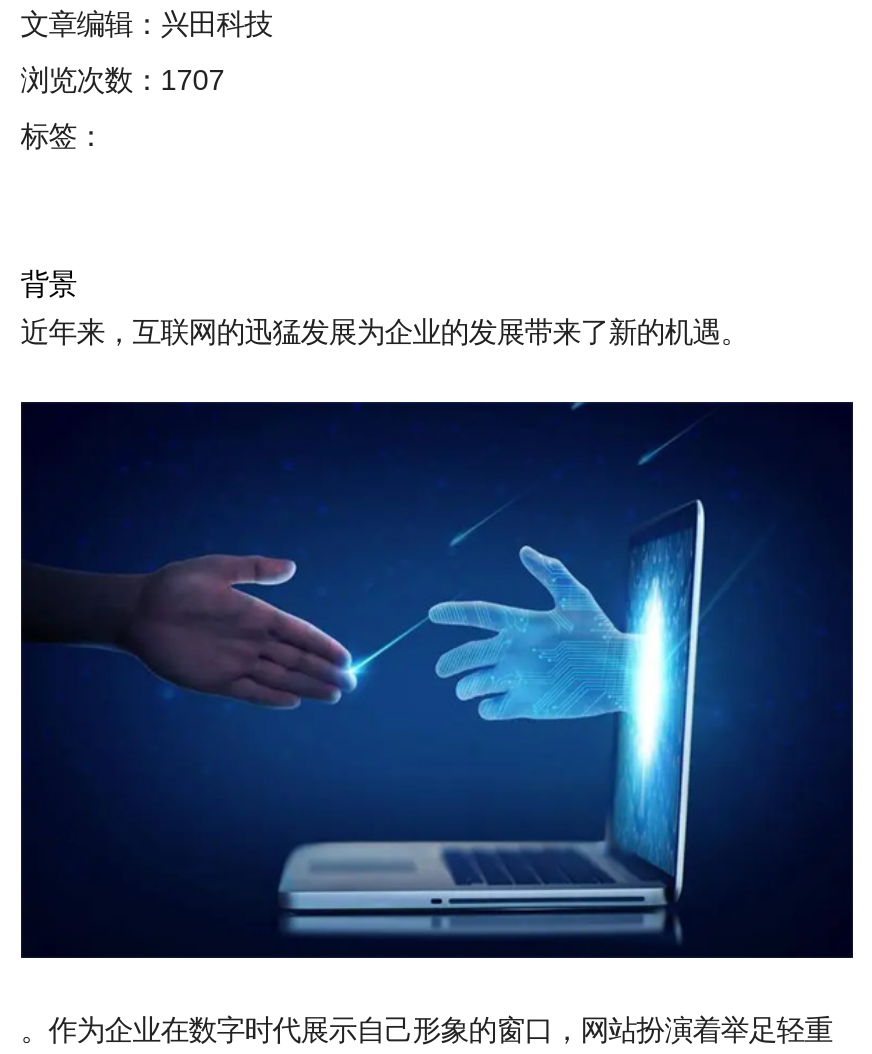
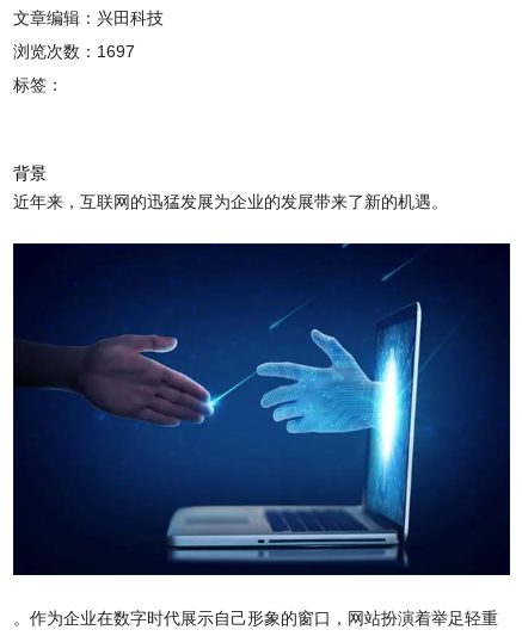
[21,65,225,97] 浏览次数：1707 -> [13,42,135,61] 浏览次数：1697

